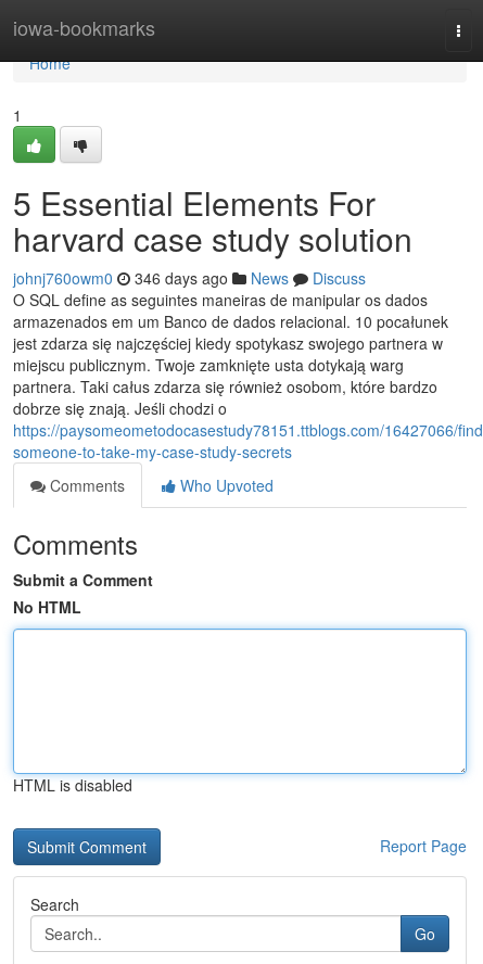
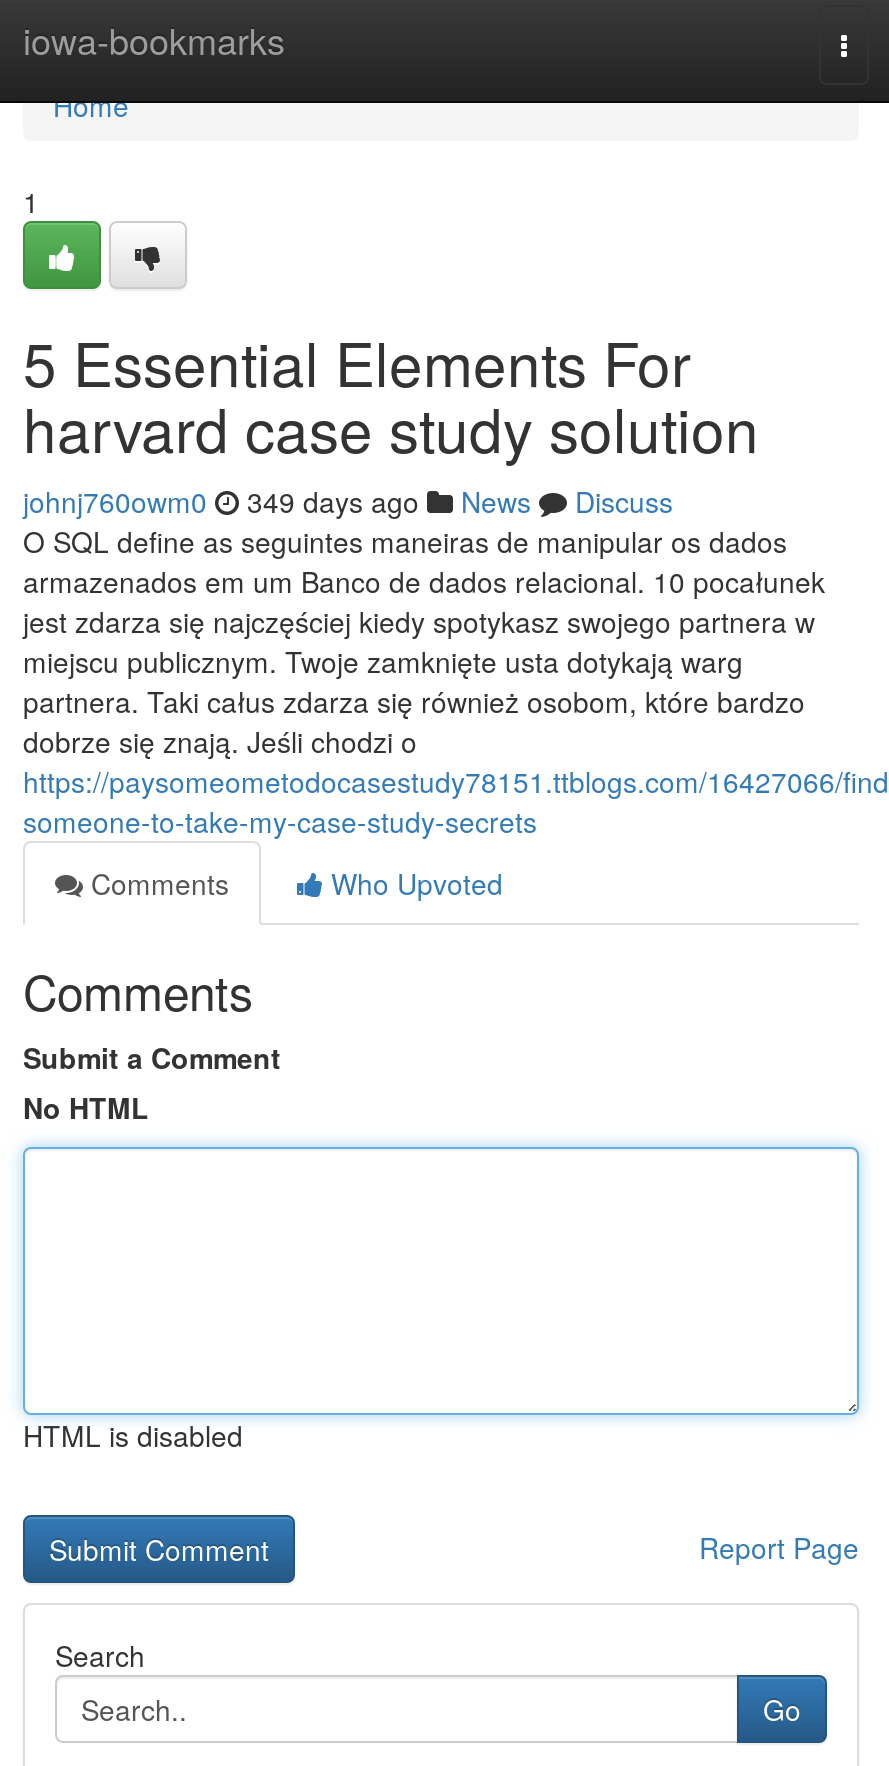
[13,267,366,289] johnj760owm0 346 days ago News Discuss -> [23,481,673,521] johnj760owm0 349 days ago News Discuss

